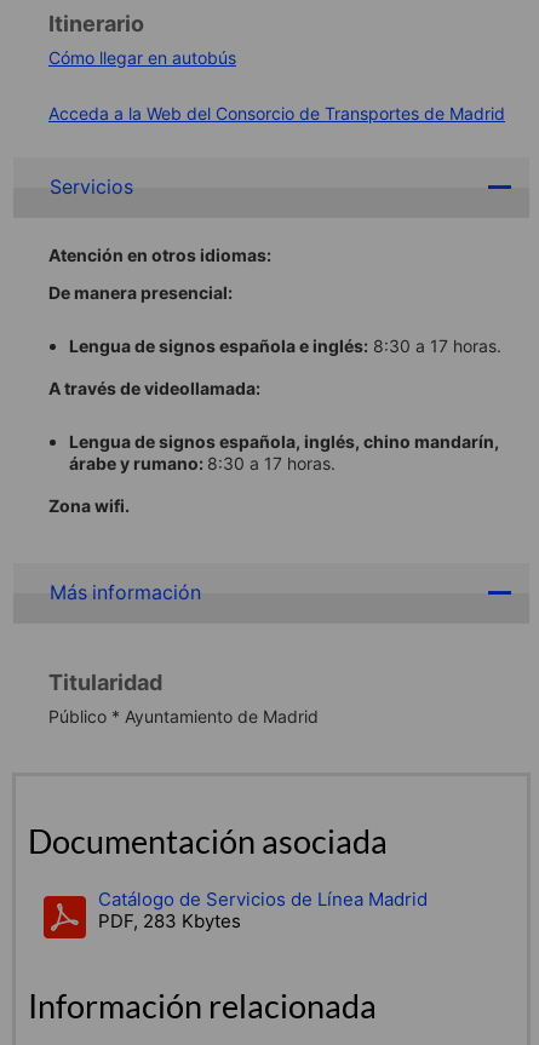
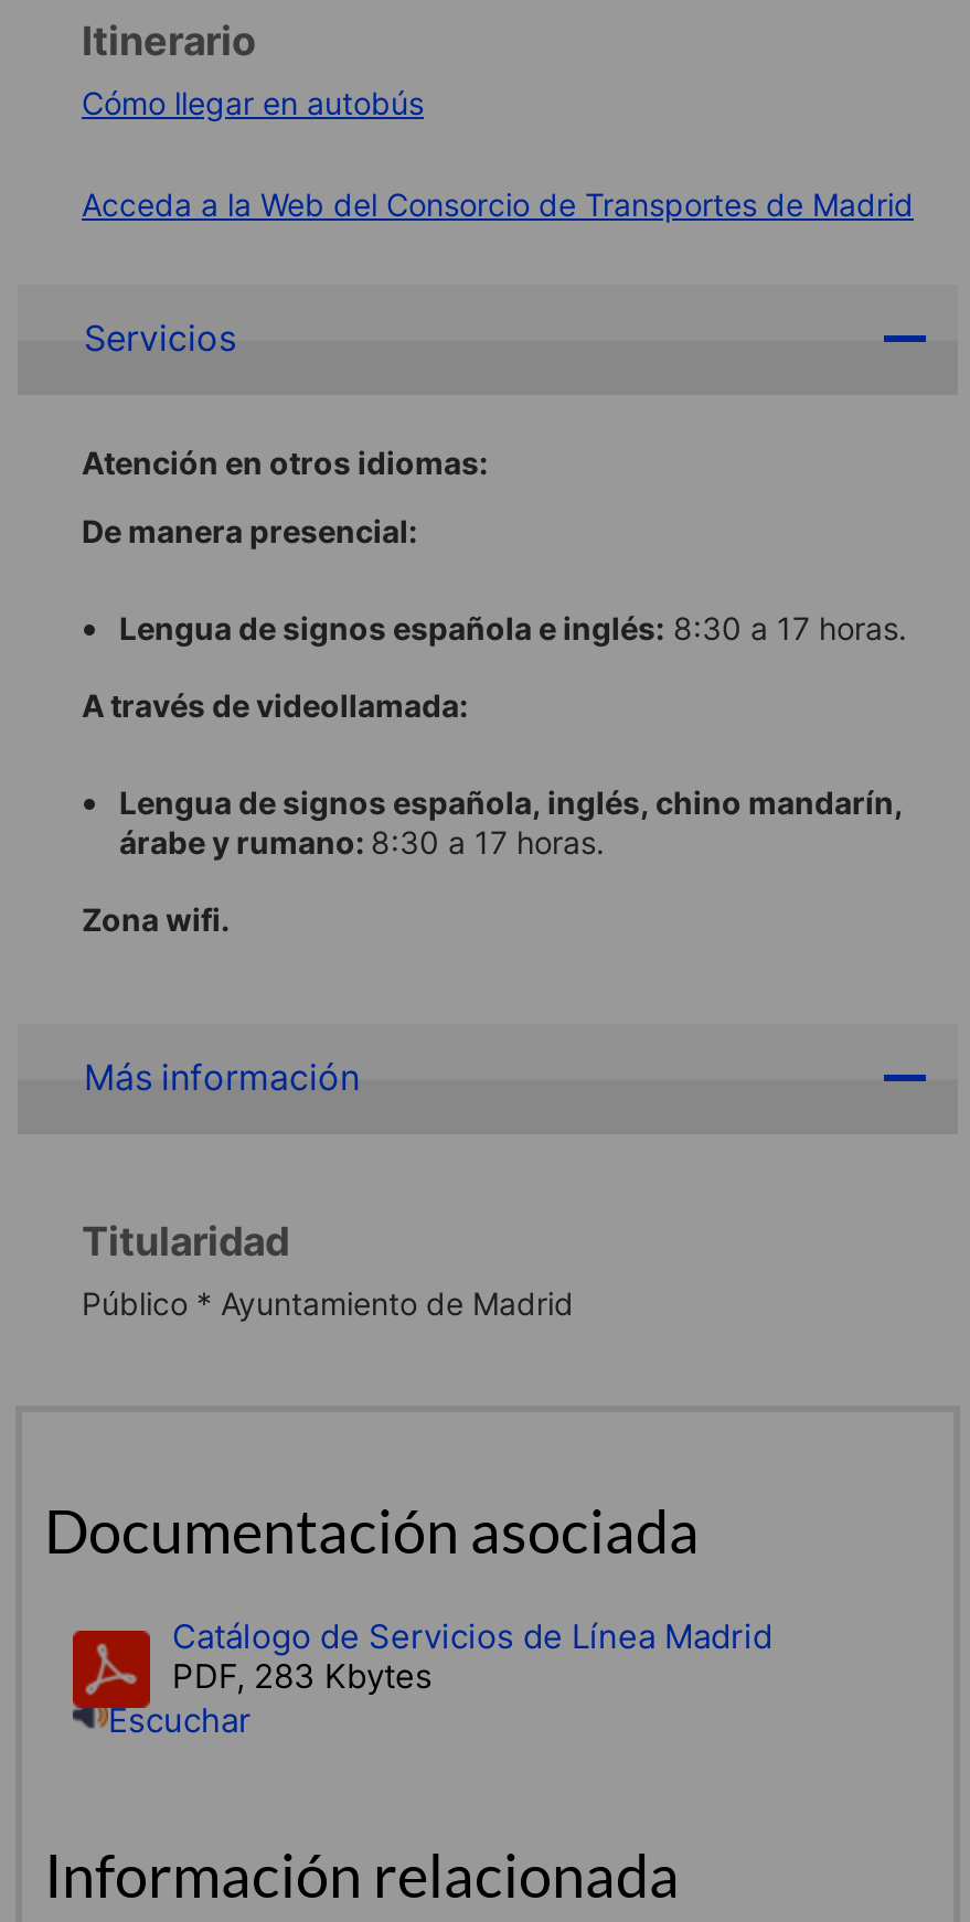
none -> [108,1700,252,1742] Escuchar

